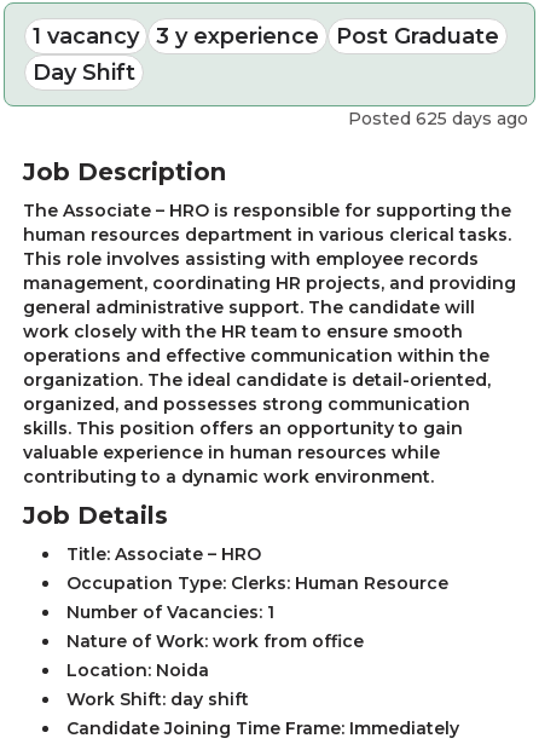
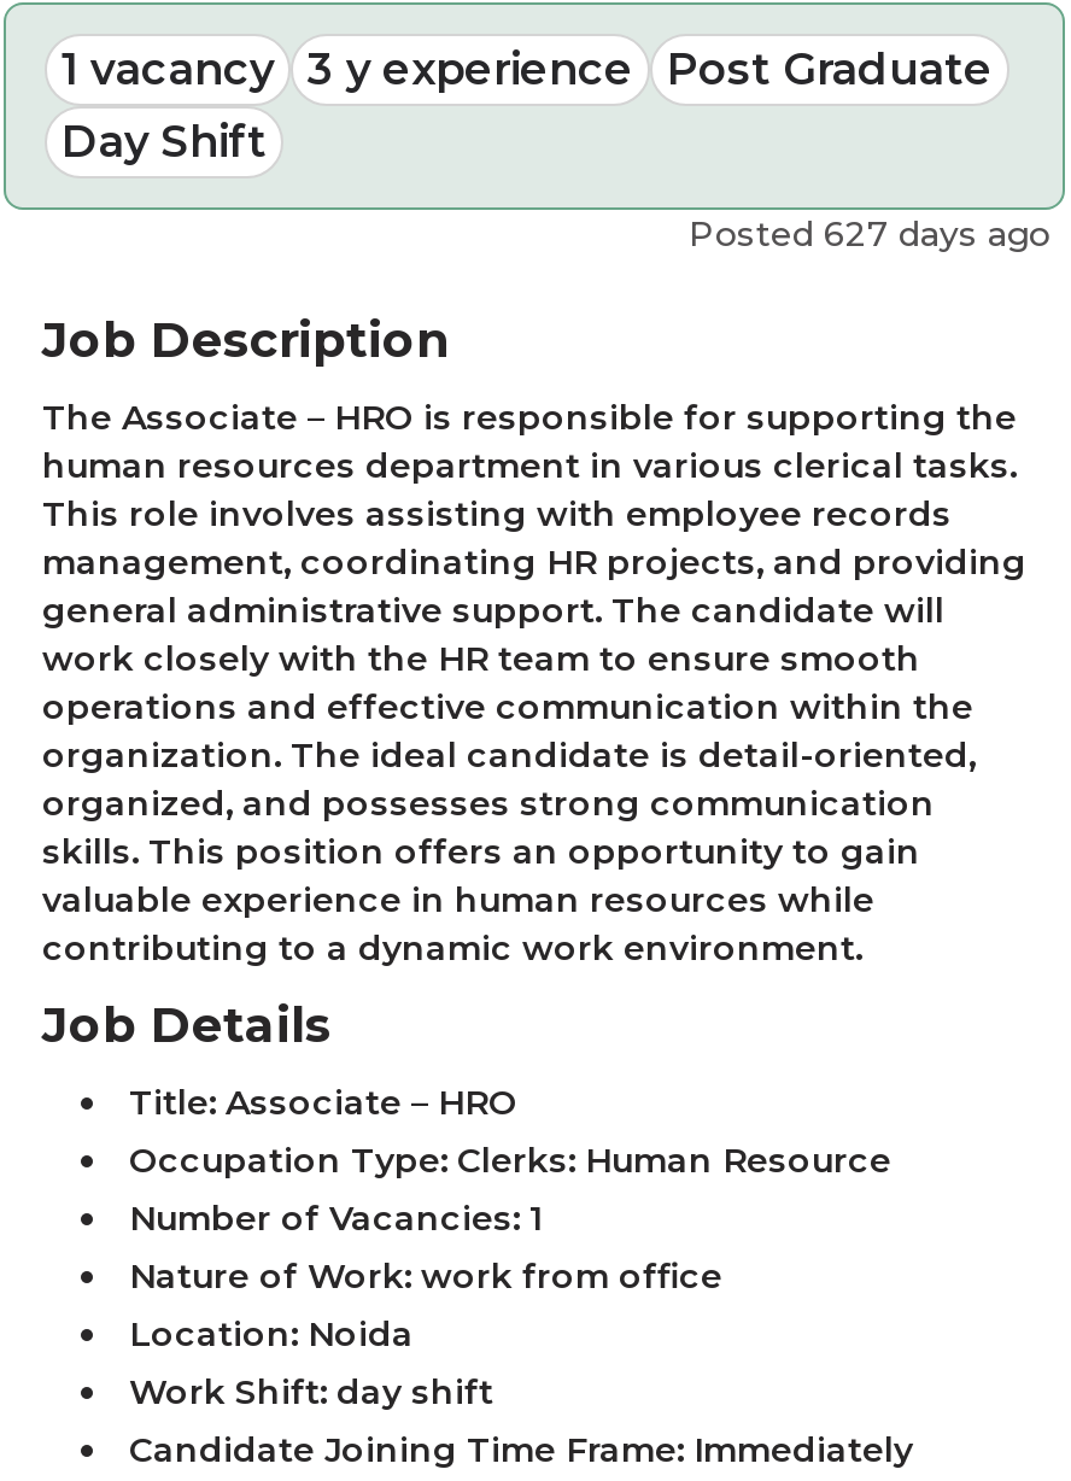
[348,108,528,129] Posted 625 days ago -> [689,212,1050,256] Posted 627 days ago

